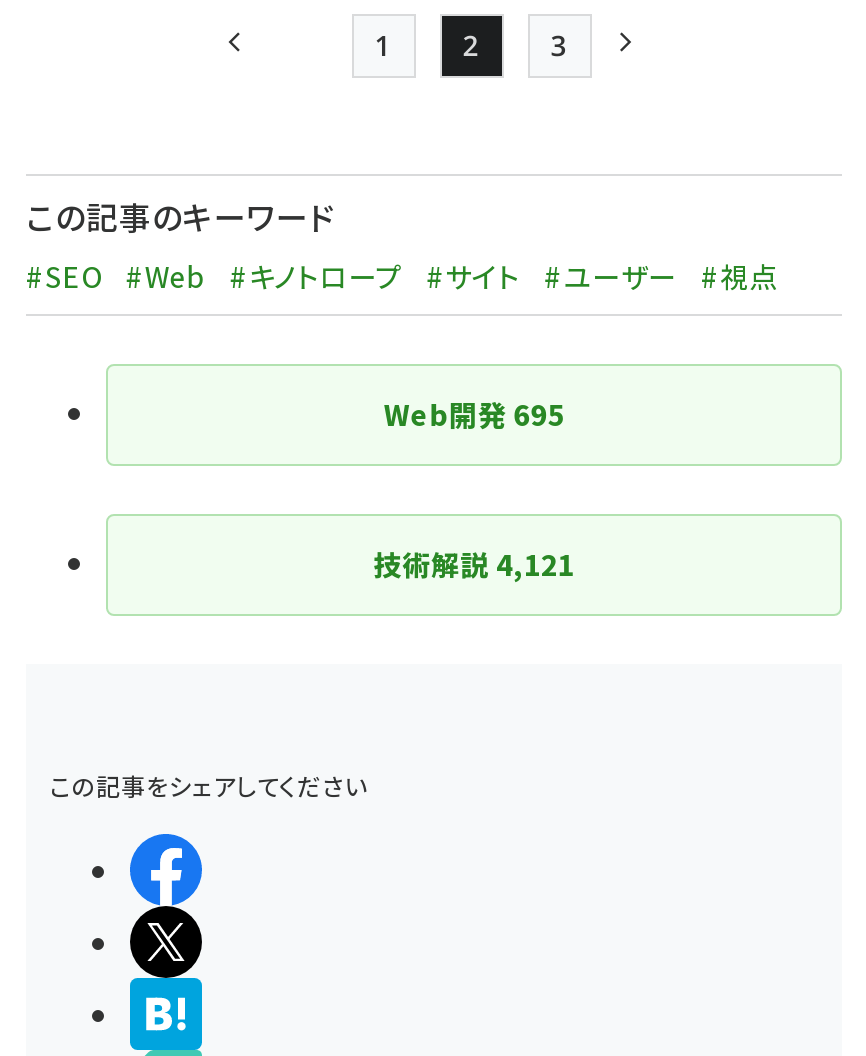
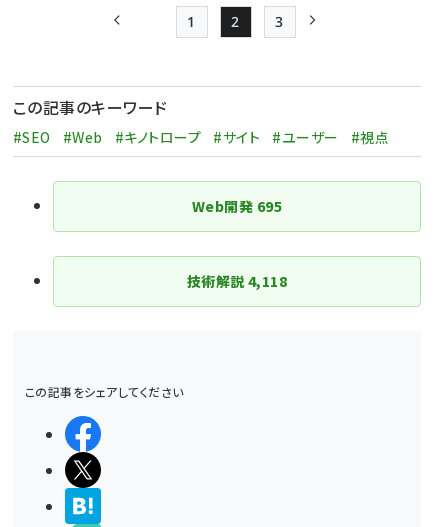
[373,544,575,584] 技術解説4,121 -> [187,271,287,291] 技術解説4,118

